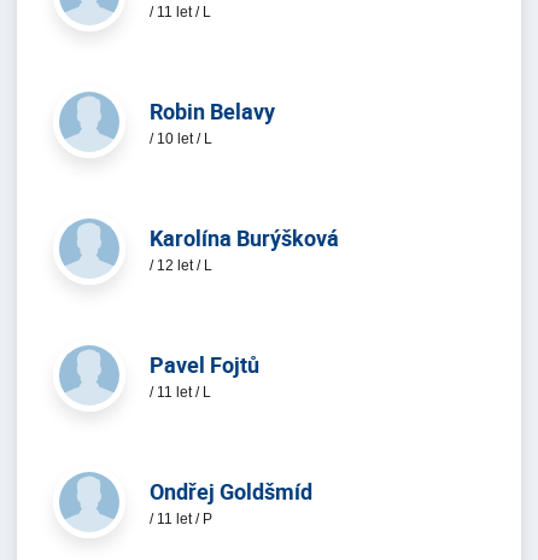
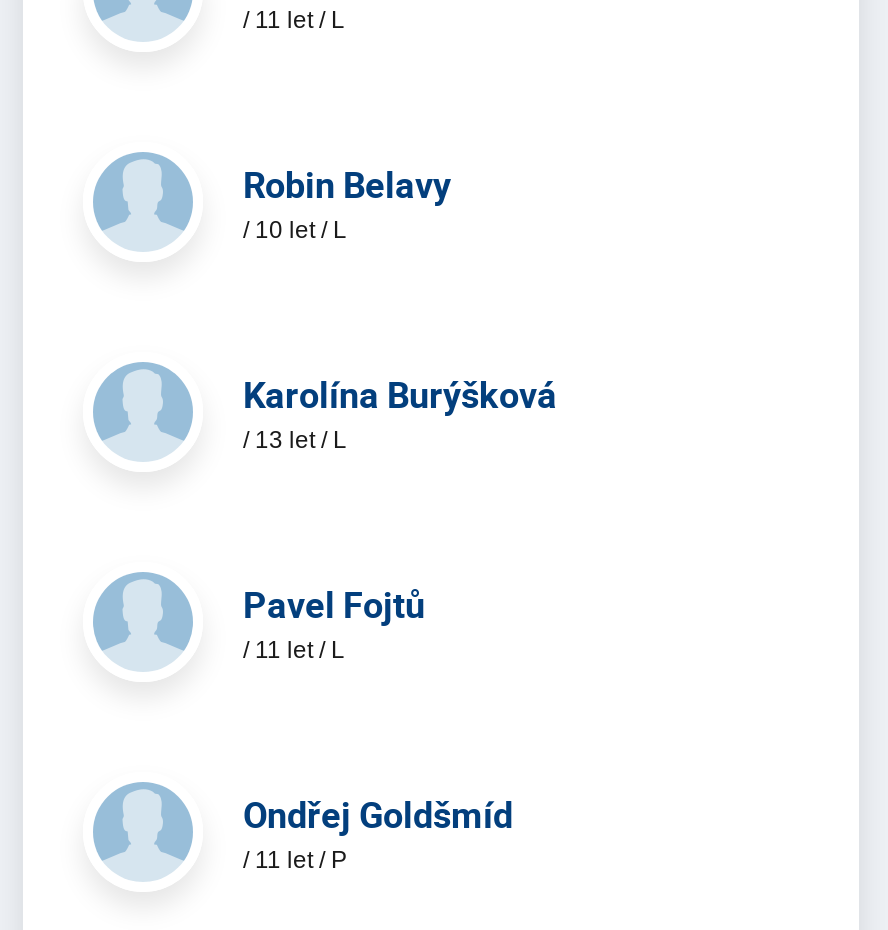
[150,256,212,273] / 12 let / L -> [243,425,347,453] / 13 let / L

